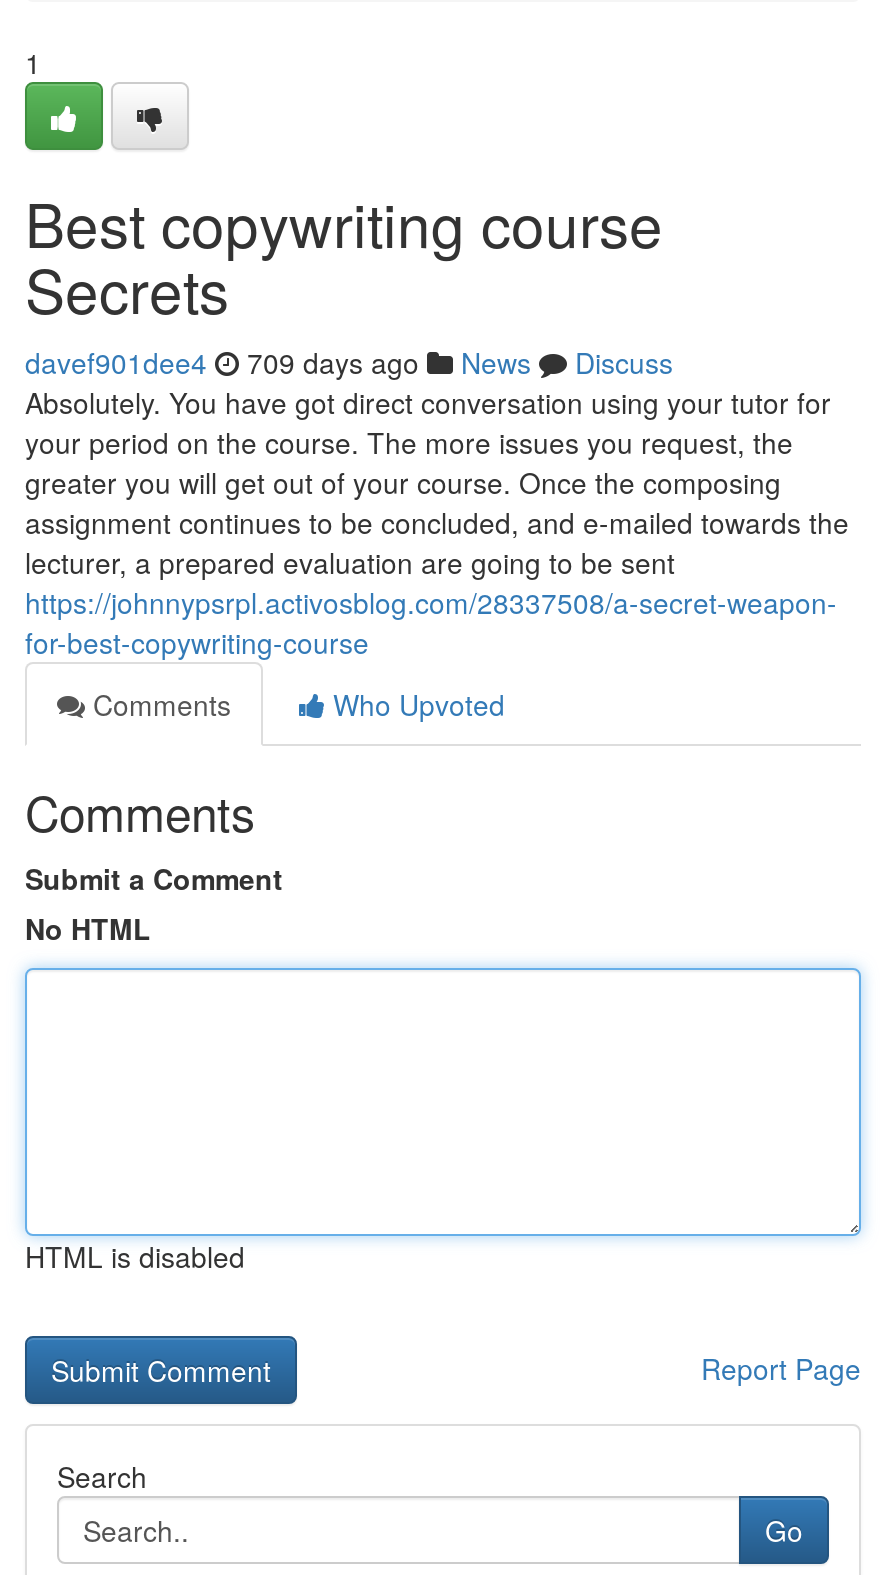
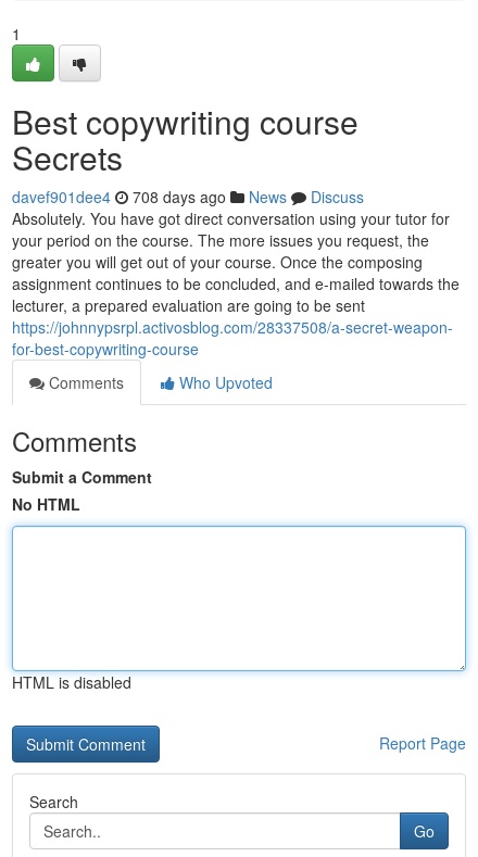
[25,342,673,382] davef901dee4 709 days ago News Discuss -> [12,186,364,207] davef901dee4 708 days ago News Discuss

